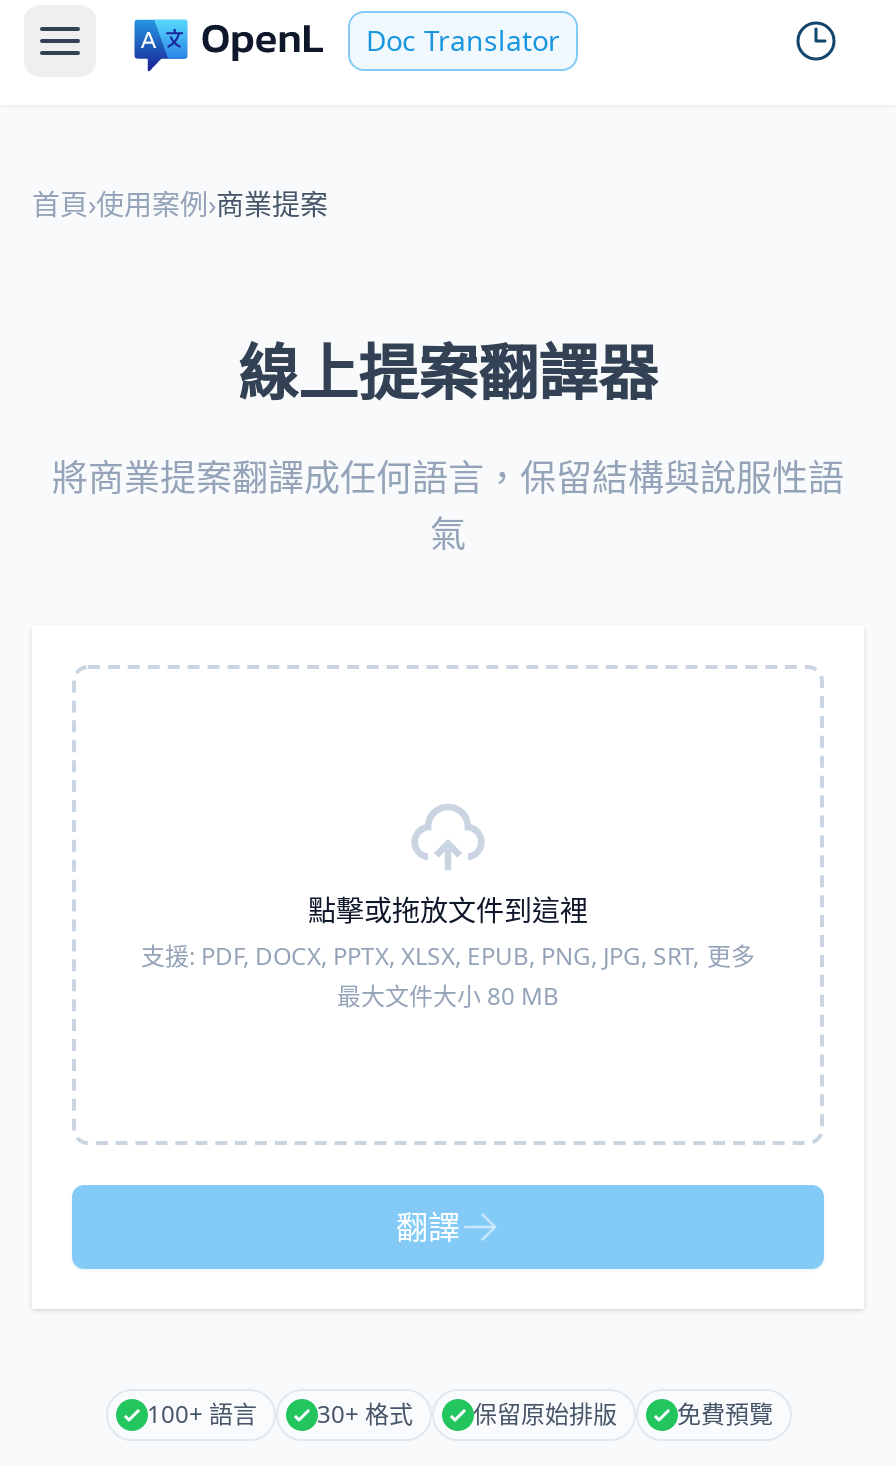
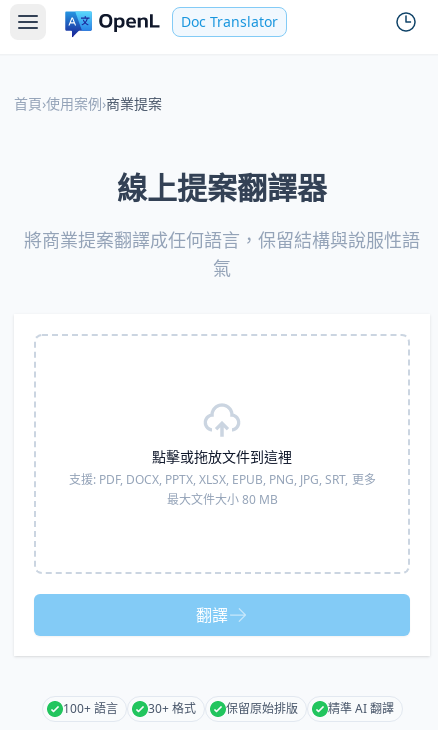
[677,1397,773,1431] 免費預覽 -> [327,700,393,717] 精準 AI 翻譯

